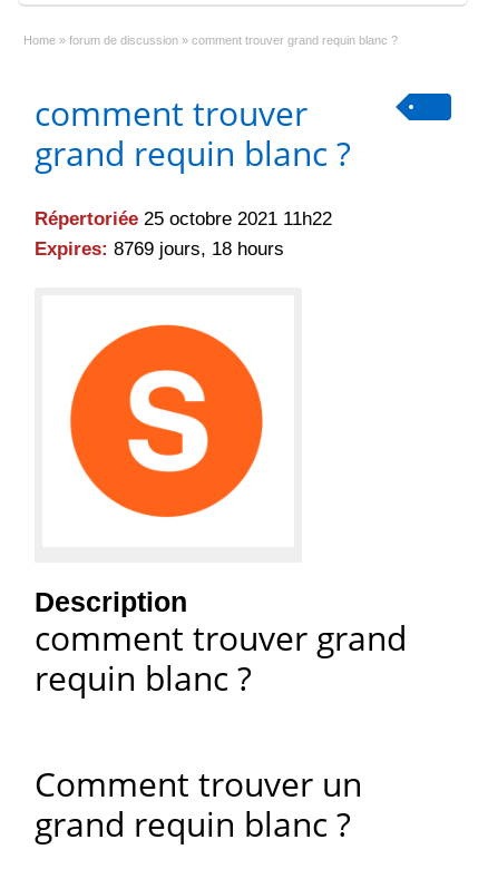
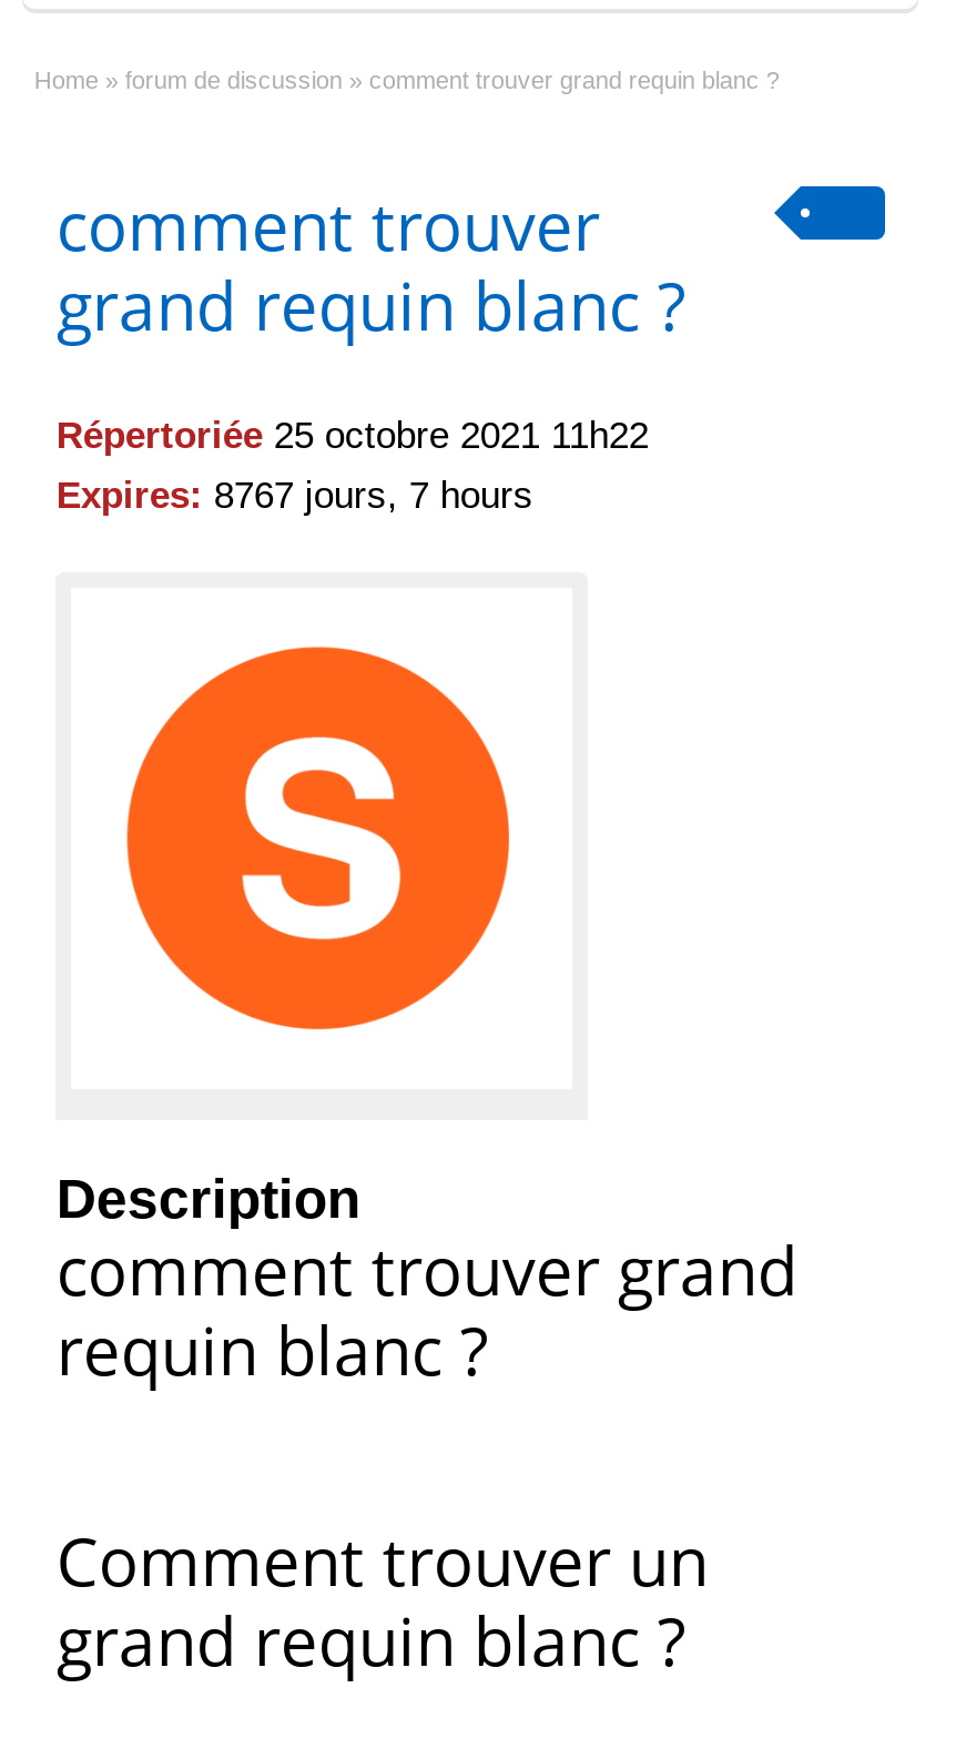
[35,238,285,260] Expires: 8769 jours, 18 hours -> [56,475,533,517] Expires: 8767 jours, 7 hours

